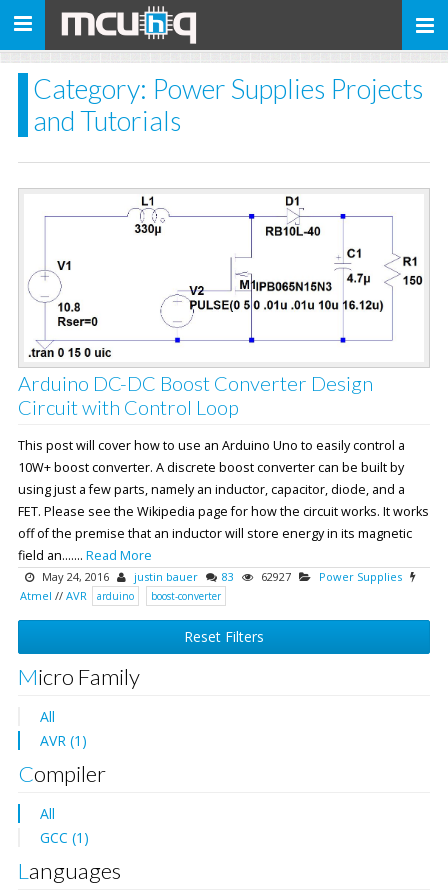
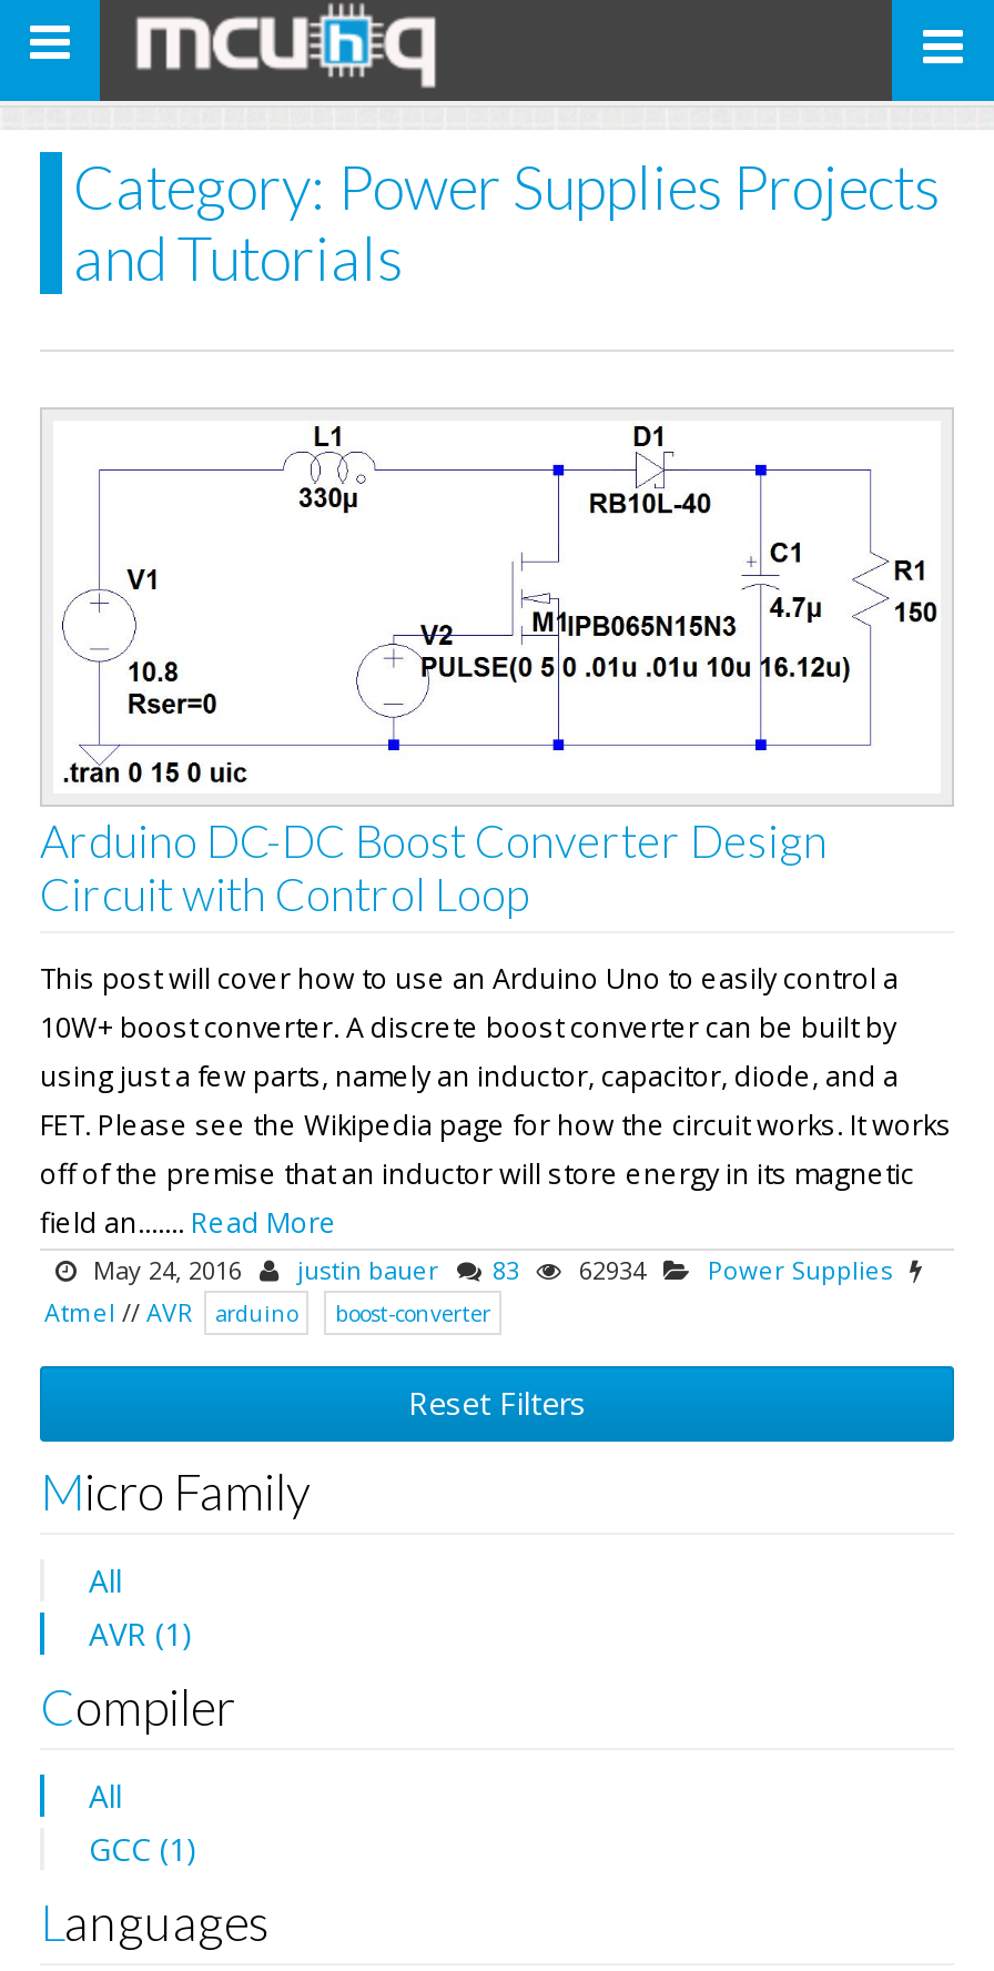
[39,569,402,584] May 24, 2016 justin bauer 83 62927 Power Supplies -> [87,1254,892,1287] May 24, 2016 justin bauer 83 62934 Power Supplies

